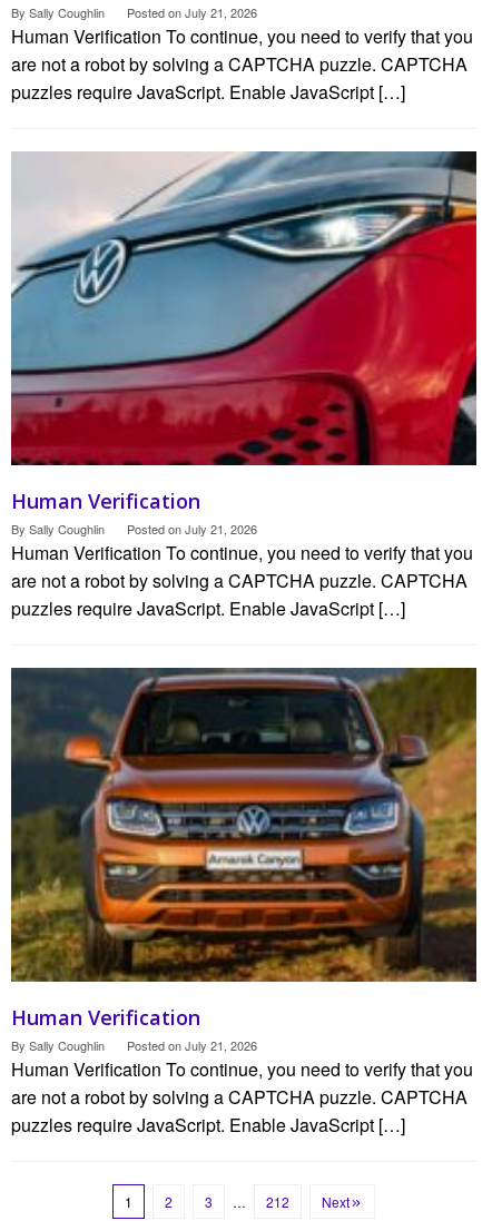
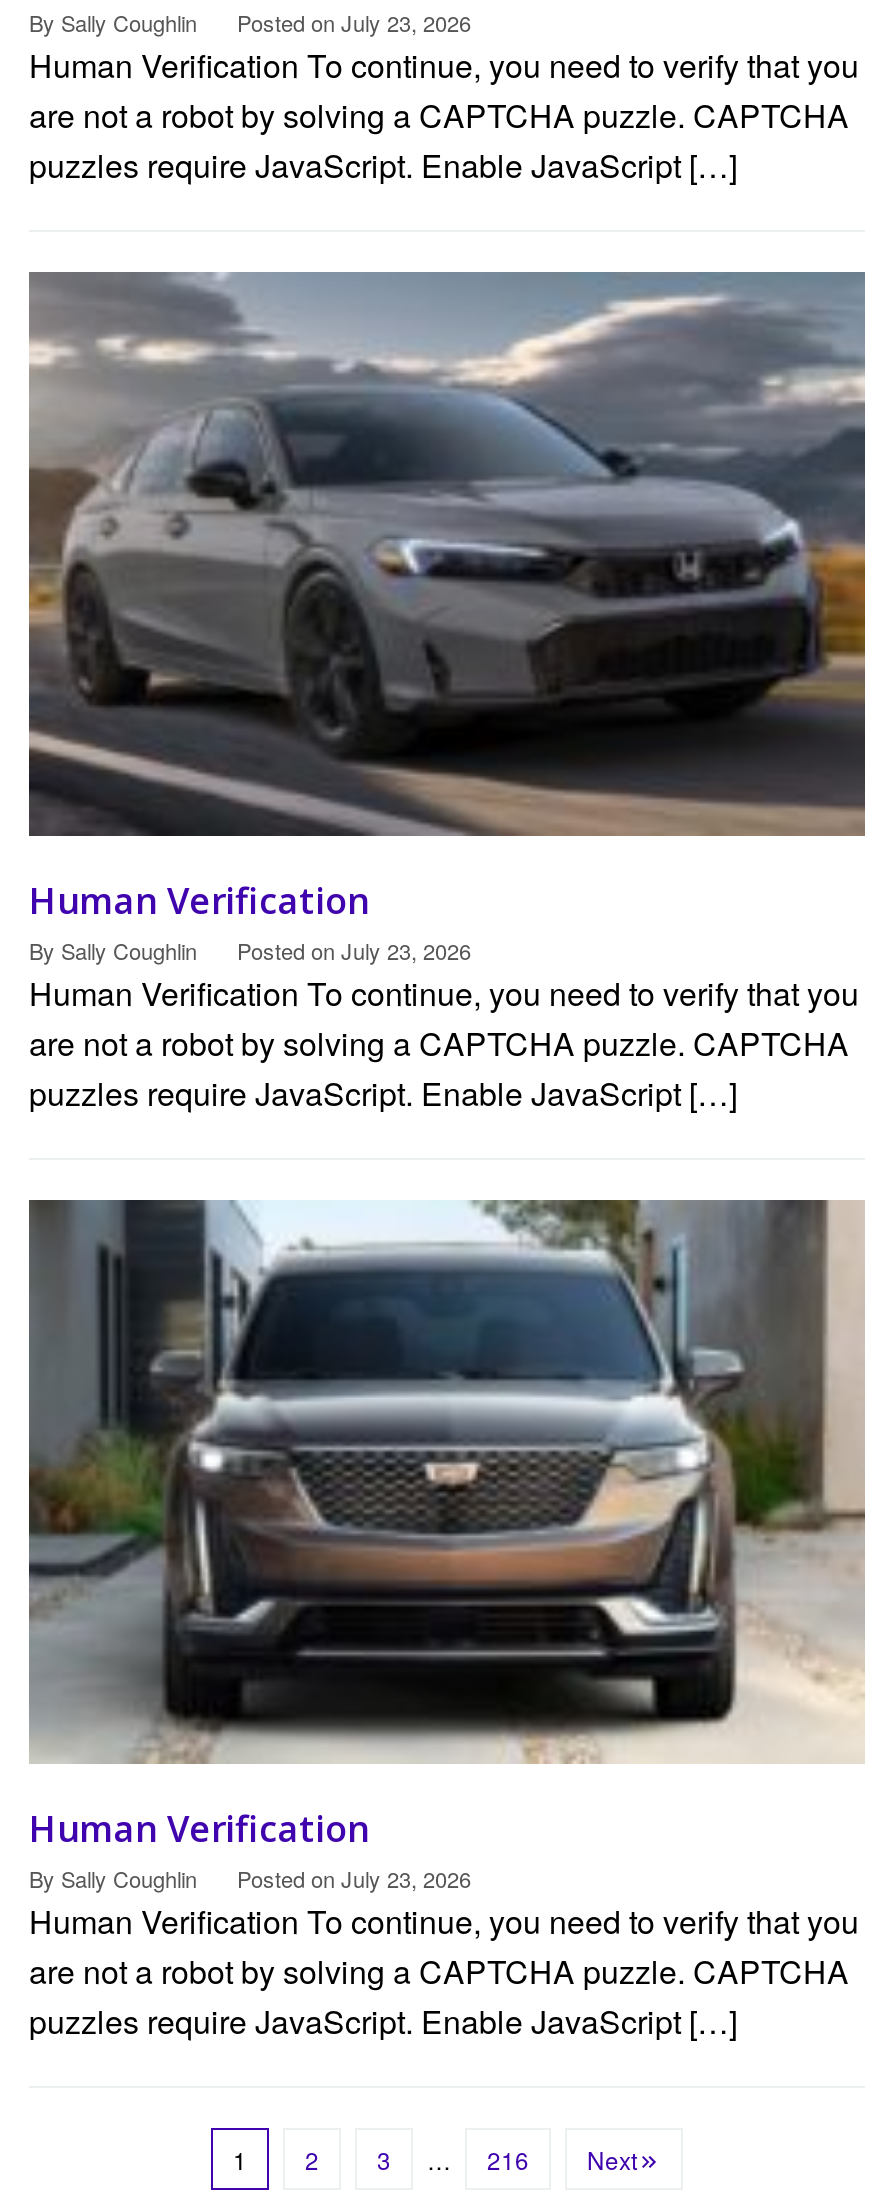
[127,3,257,21] Posted on July 21, 2026 -> [237,5,471,37] Posted on July 23, 2026
[10,150,478,466] [image] -> [27,270,867,838] [image]
[127,519,257,537] Posted on July 21, 2026 -> [237,933,471,965] Posted on July 23, 2026
[10,667,478,983] [image] -> [27,1200,865,1764] [image]
[127,1036,257,1054] Posted on July 21, 2026 -> [237,1862,471,1894] Posted on July 23, 2026
[266,1192,289,1211] 212 -> [487,2142,529,2176] 216

